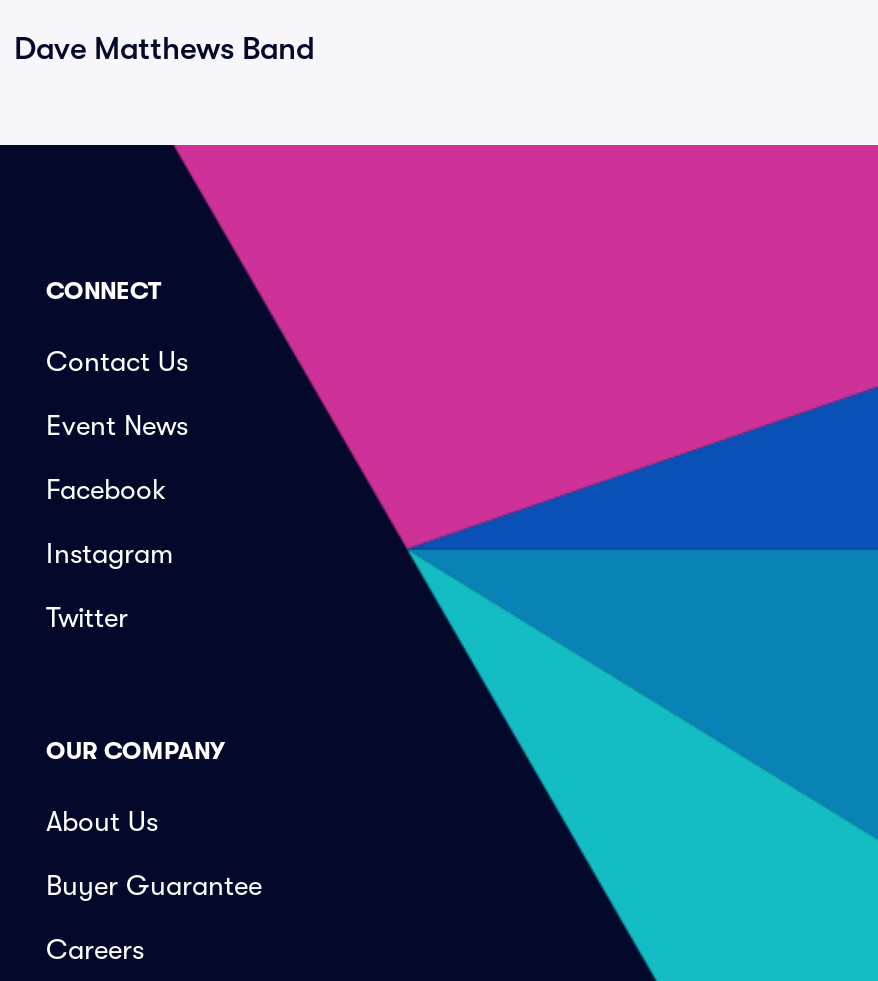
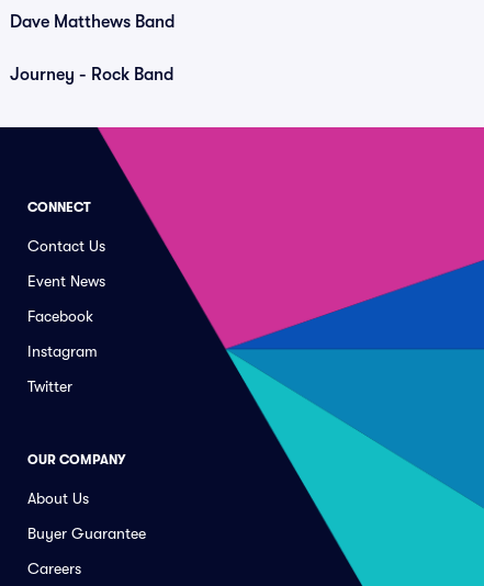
none -> [10,65,173,84] Journey - Rock Band

